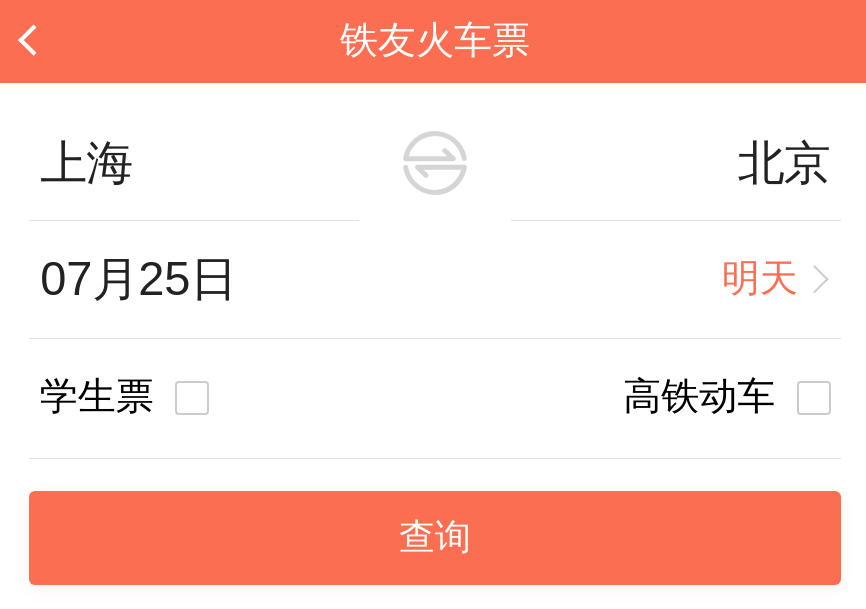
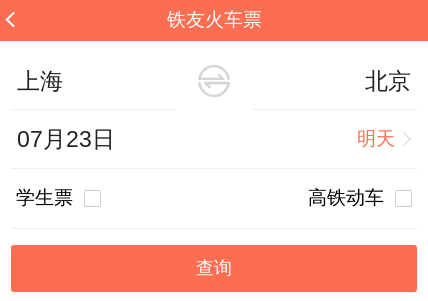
[40,254,236,306] 07月25日 -> [17,126,115,152] 07月23日

